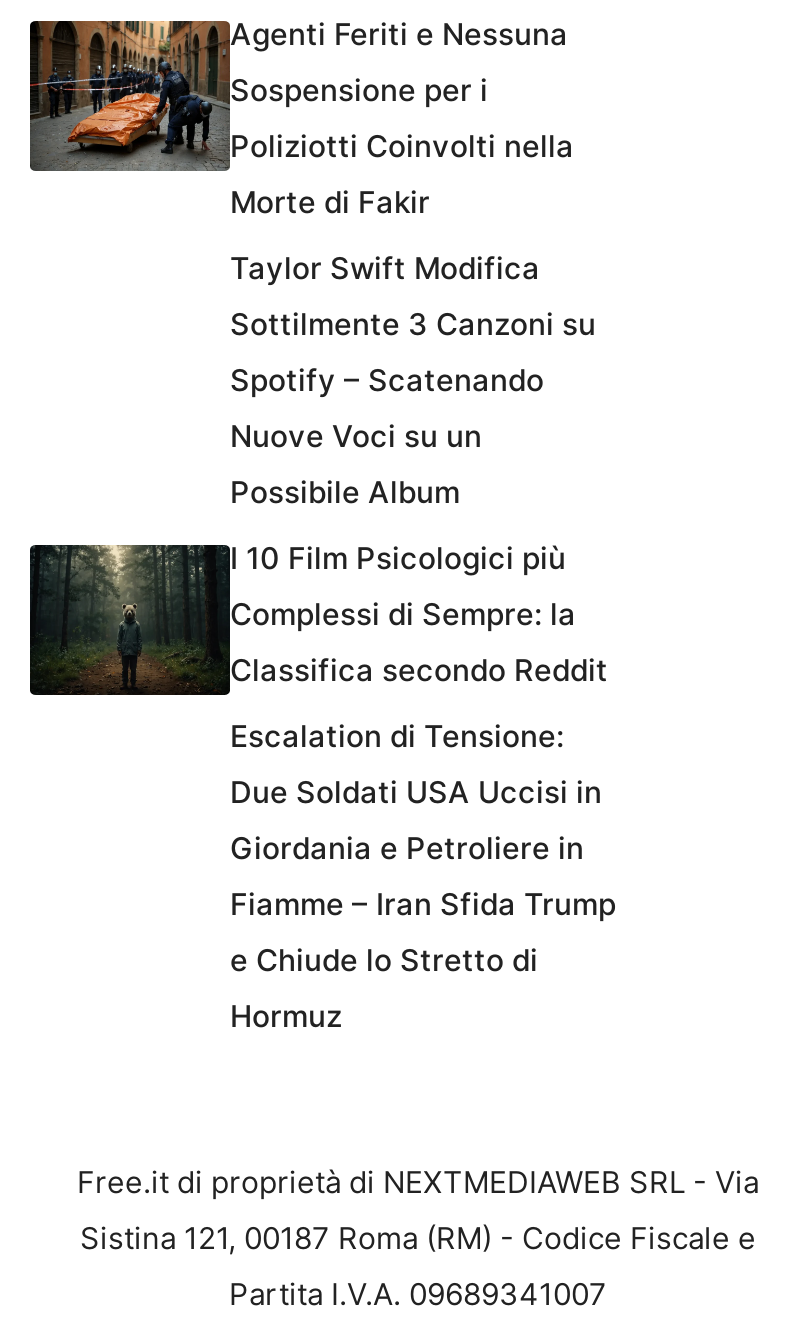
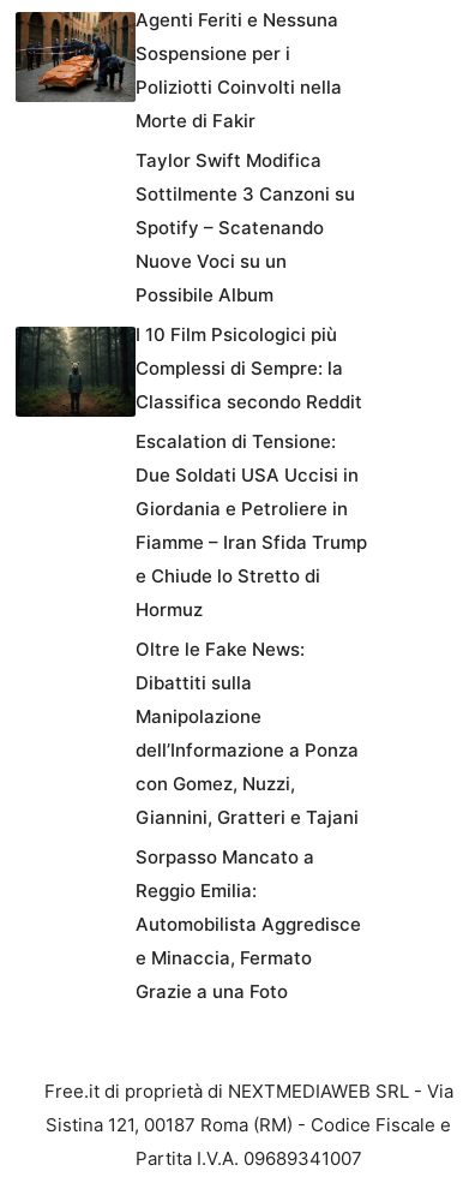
none -> [136,638,361,1003] Oltre le Fake News: | Dibattiti sulla | Manipolazione | dell’Informazione a Ponza | con Gomez, Nuzzi, | Giannini, Gratteri e Tajani | Sorpasso Mancato a | Reggio Emilia: | Automobilista Aggredisce | e Minaccia, Fermato | Grazie a una Foto

